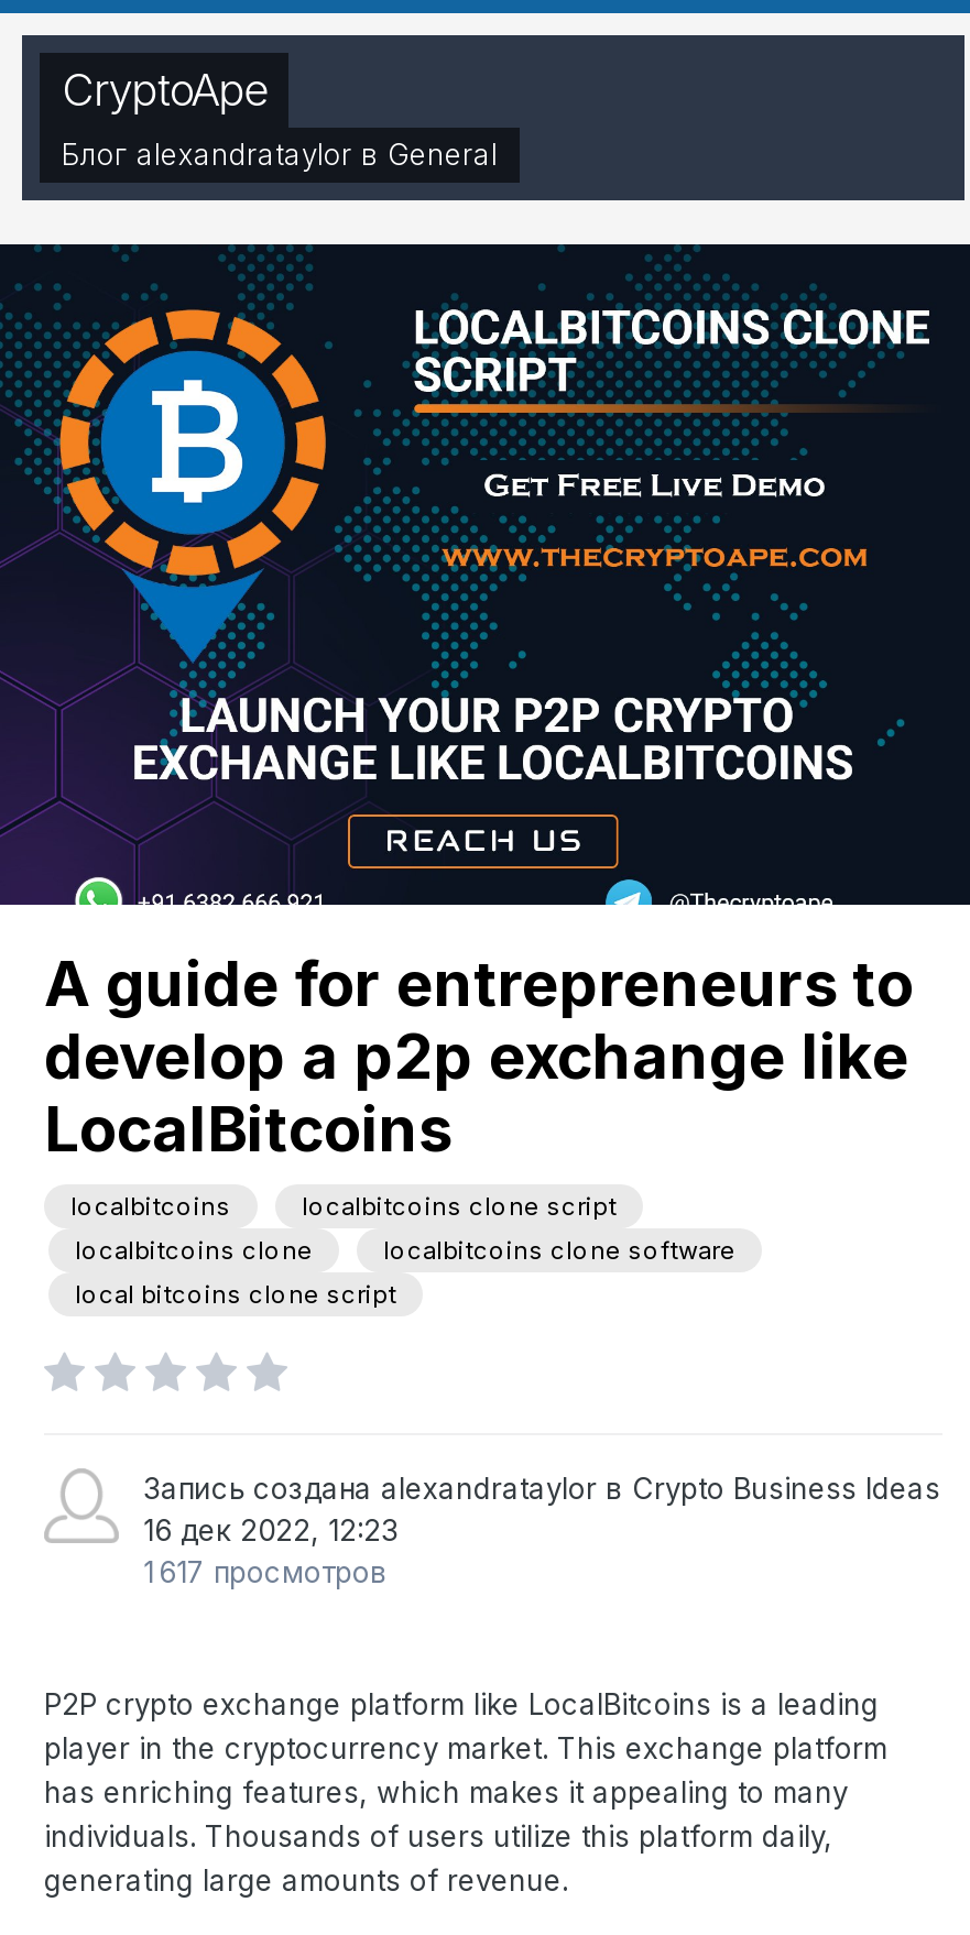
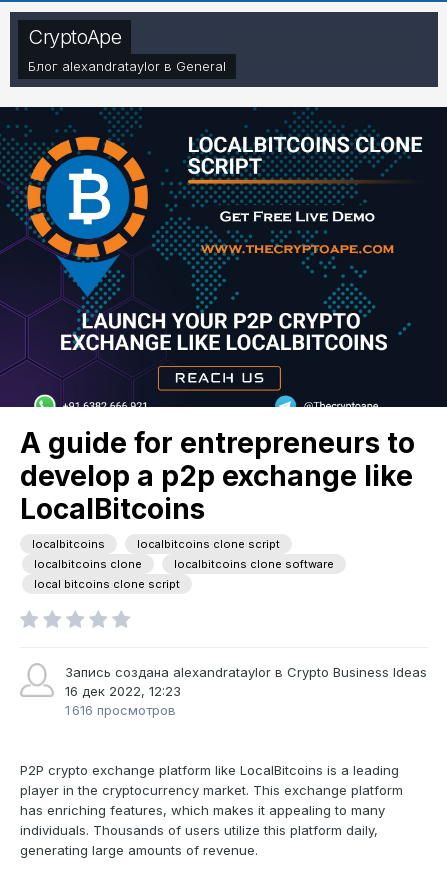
[143,1555,388,1590] 1 617 просмотров -> [65,702,176,718] 1 616 просмотров

